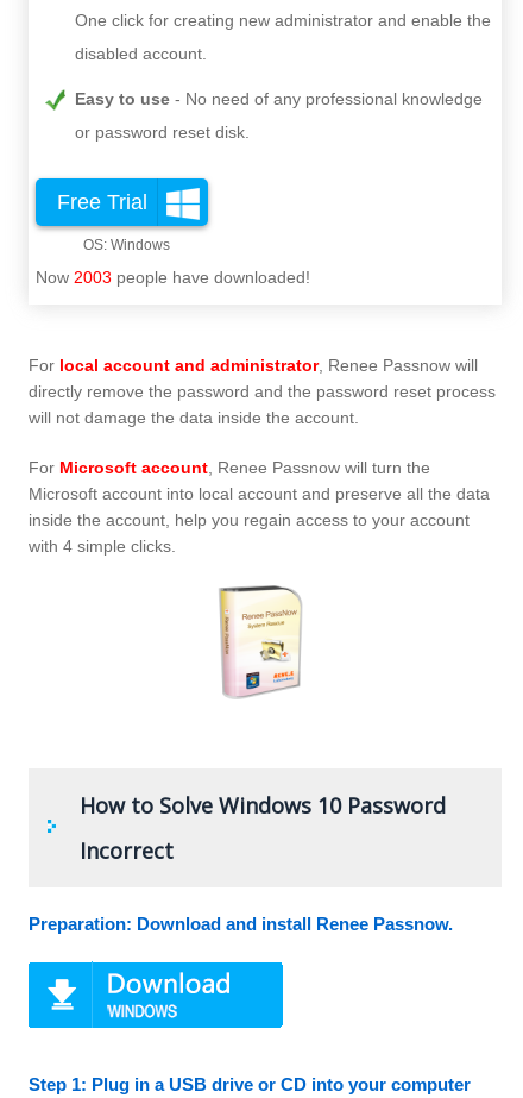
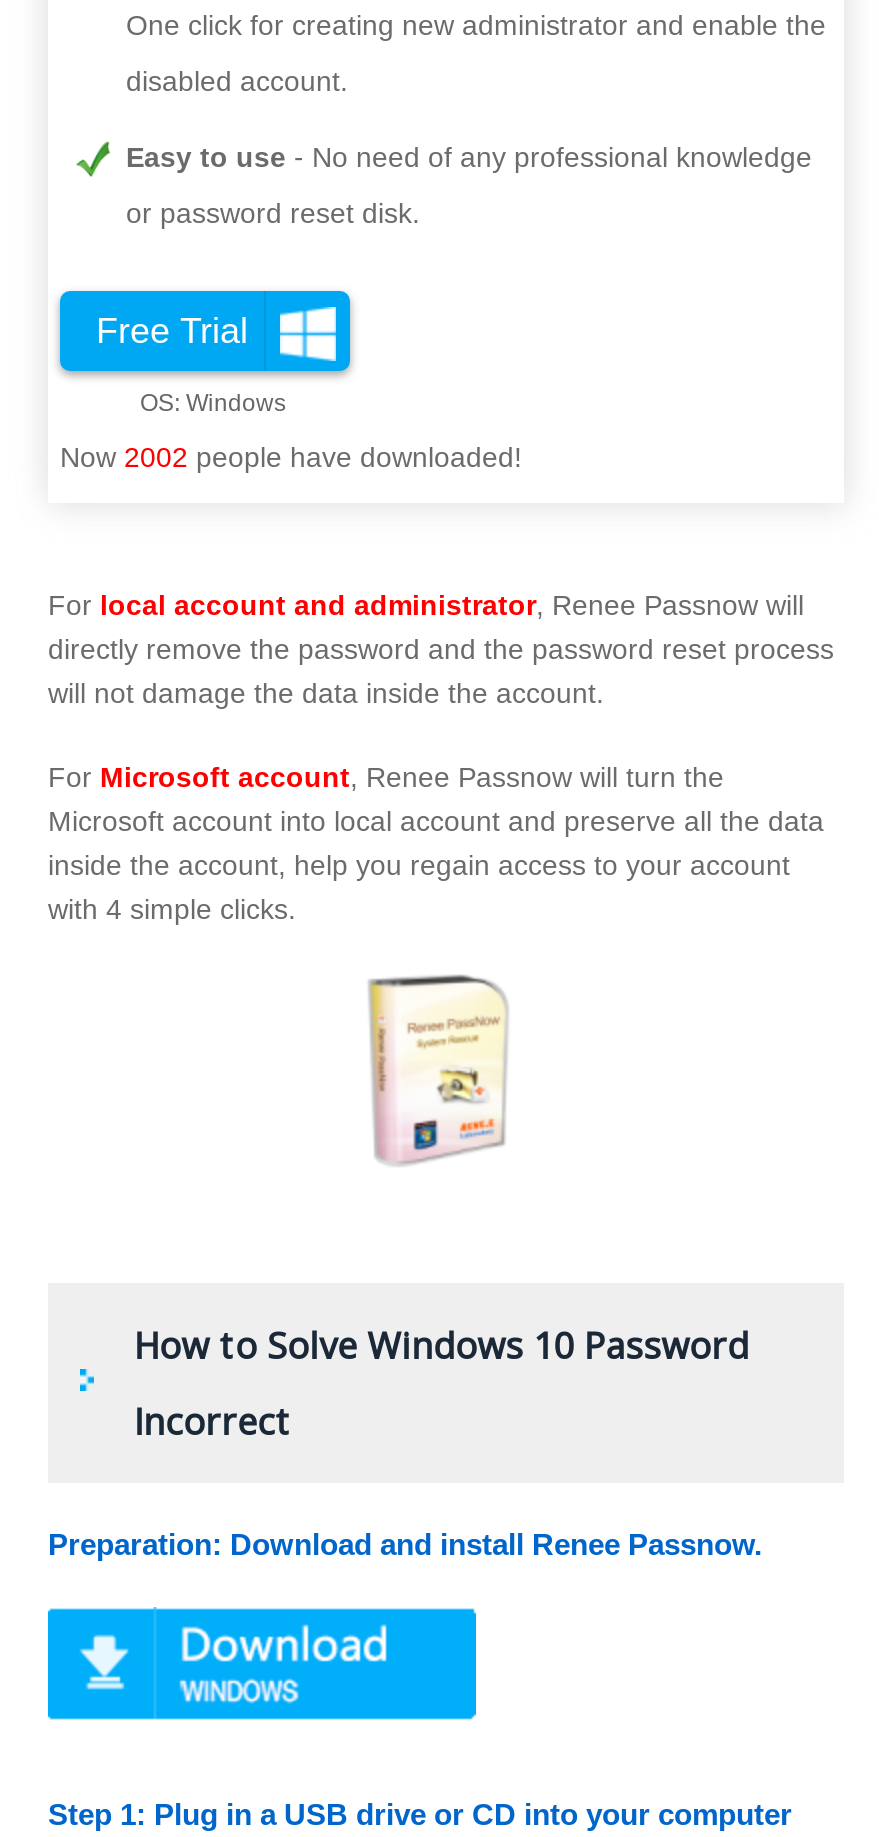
[36,268,310,287] Now 2003 people have downloaded! -> [60,441,522,473] Now 2002 people have downloaded!

